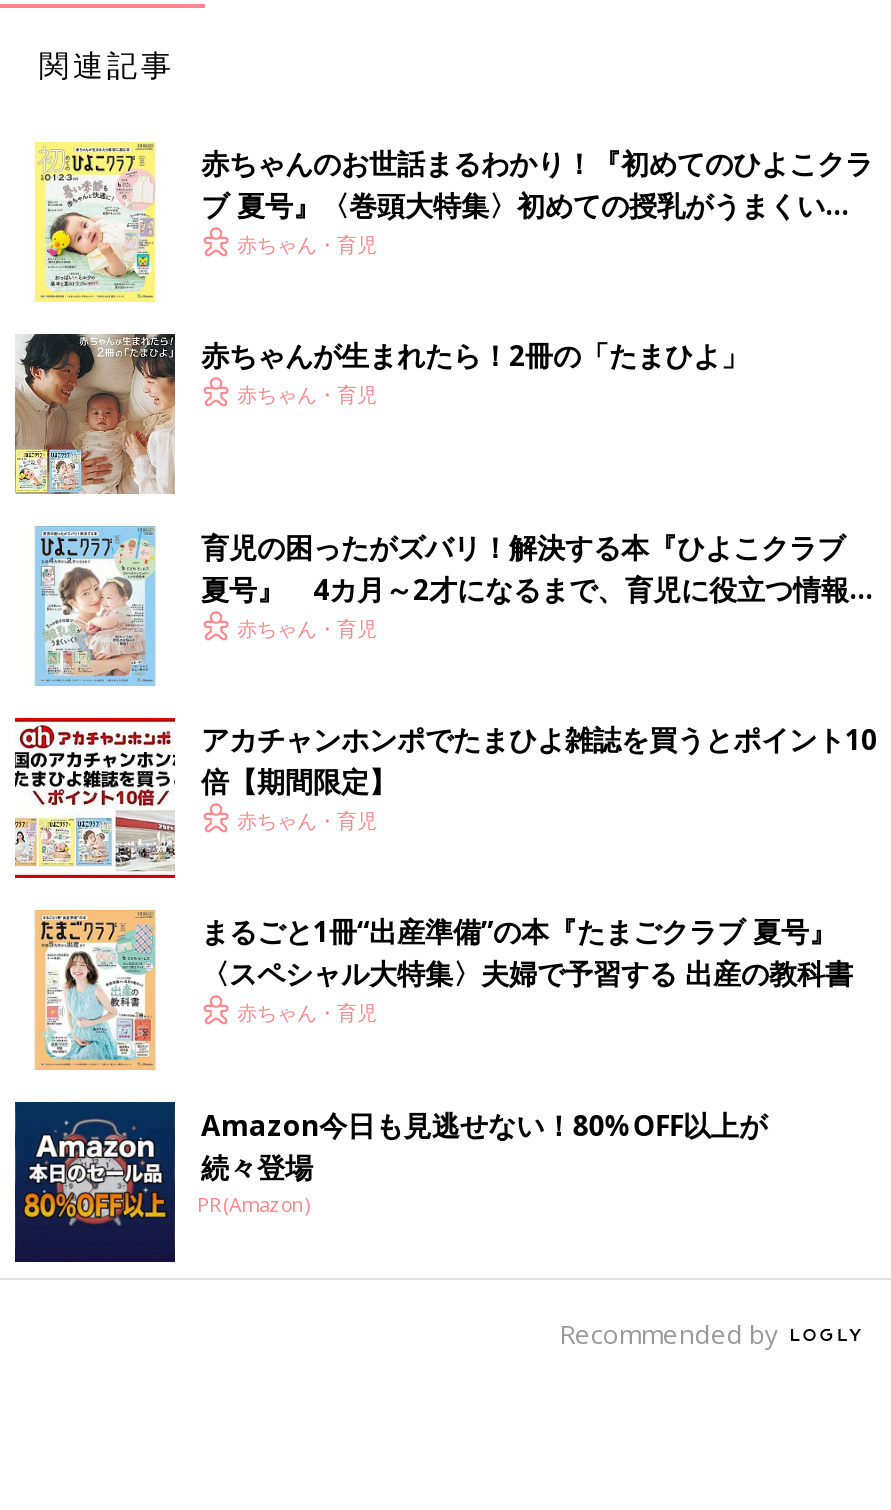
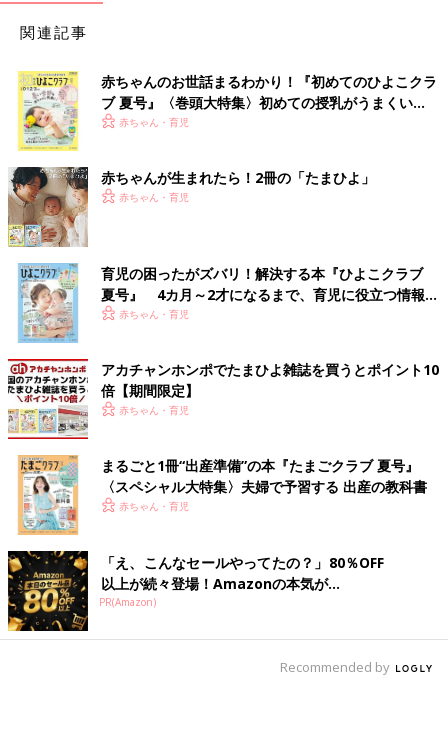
[13,1100,767,1264] [image] | Amazon今日も見逃せない！80%OFF以上が | 続々登場 -> [7,550,384,632] [image] | 「え、こんなセールやってたの？」80％OFF | 以上が続々登場！Amazonの本気が...

